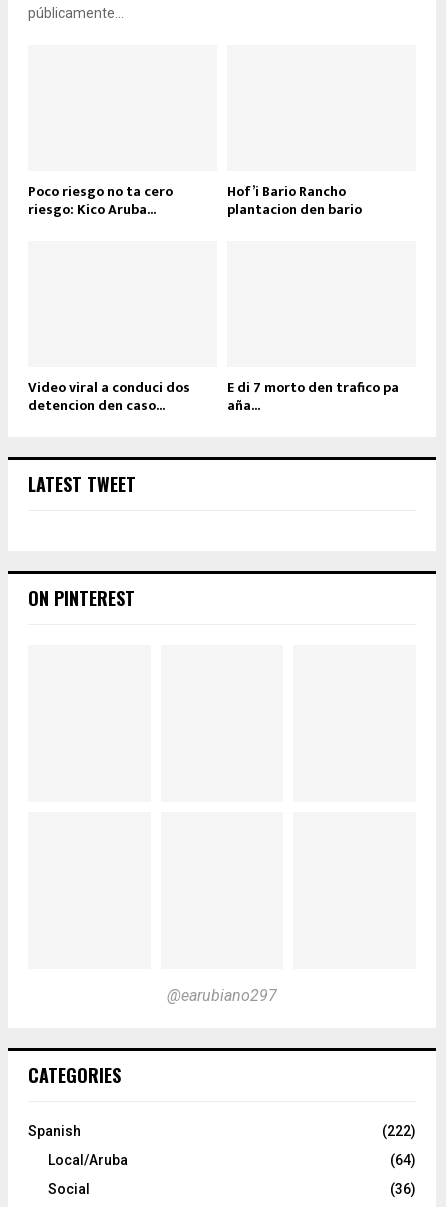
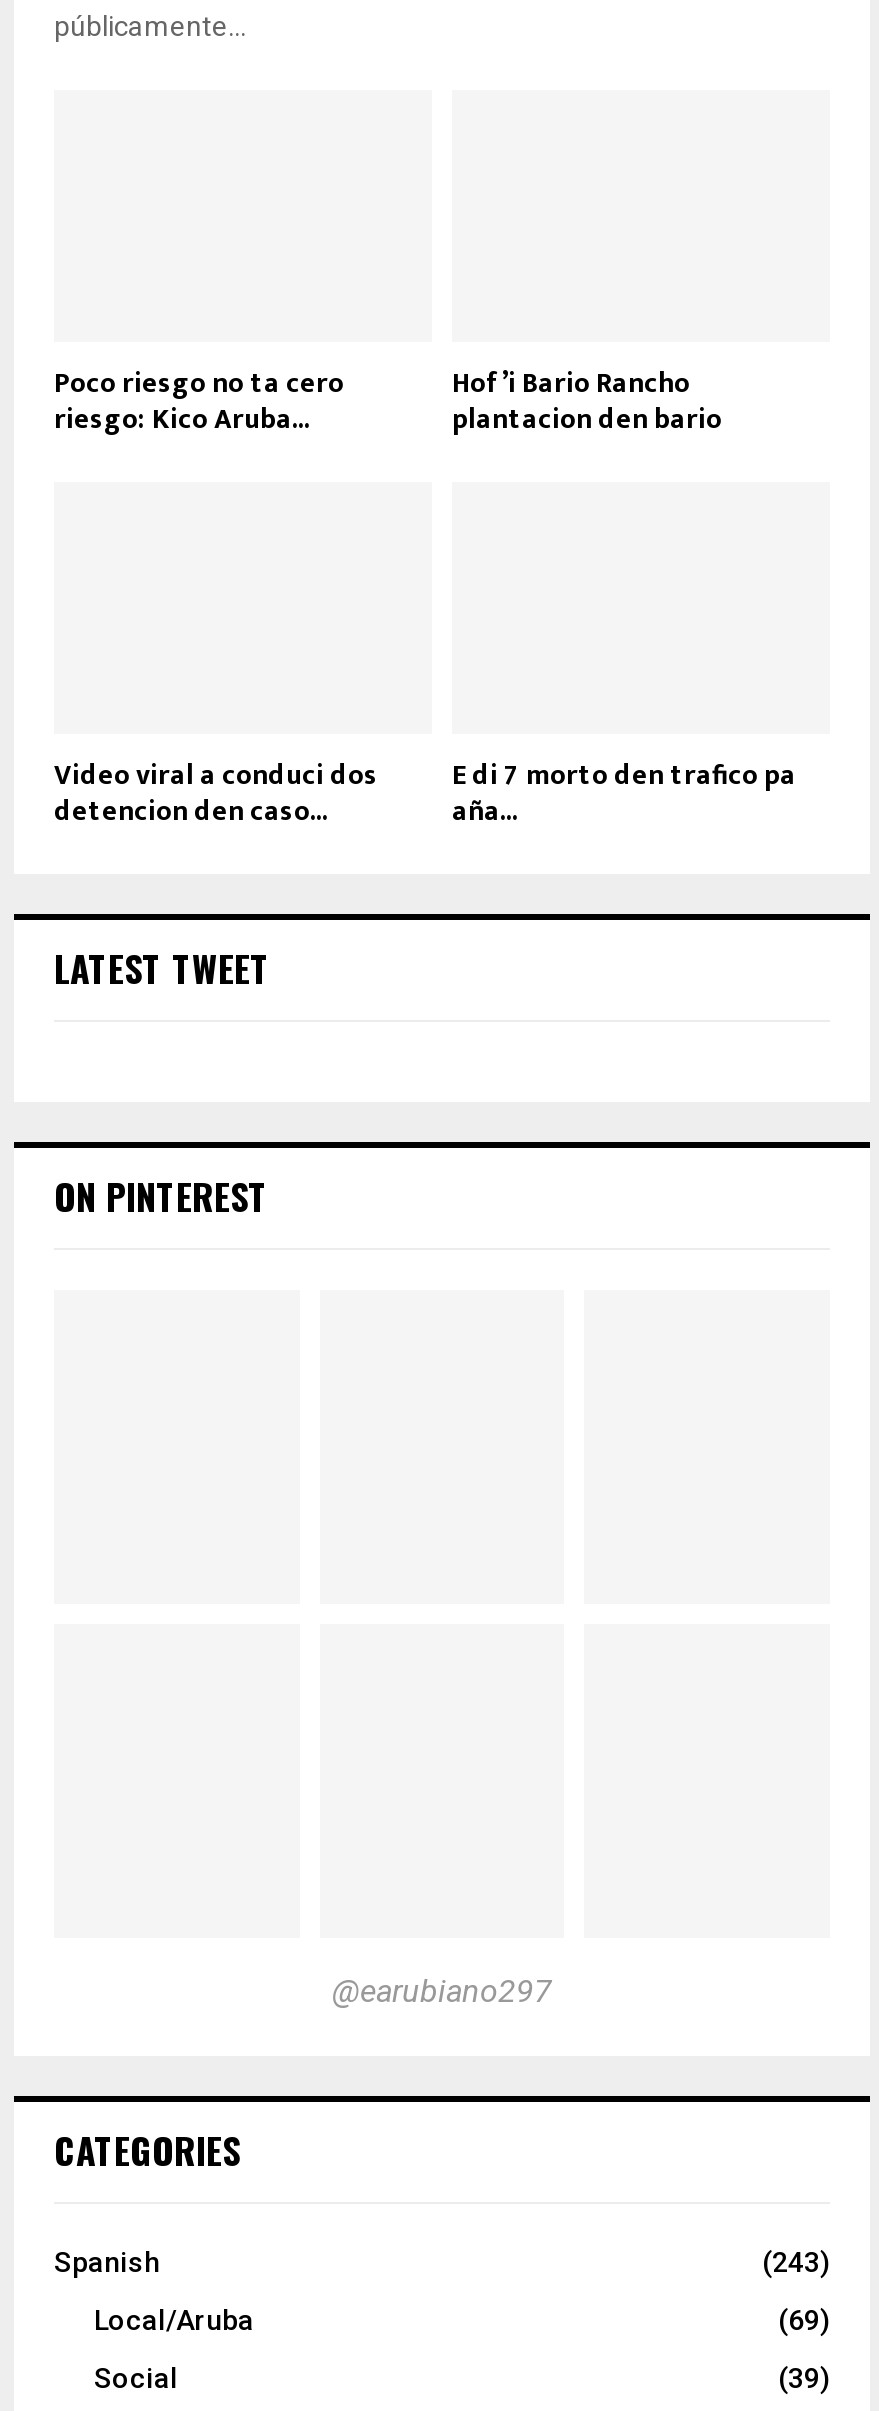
[382,1123,416,1139] (222) -> [762,2245,830,2277] (243)
[390,1152,416,1168] (64) -> [778,2303,830,2335] (69)
[390,1181,416,1197] (36) -> [778,2361,830,2393] (39)

